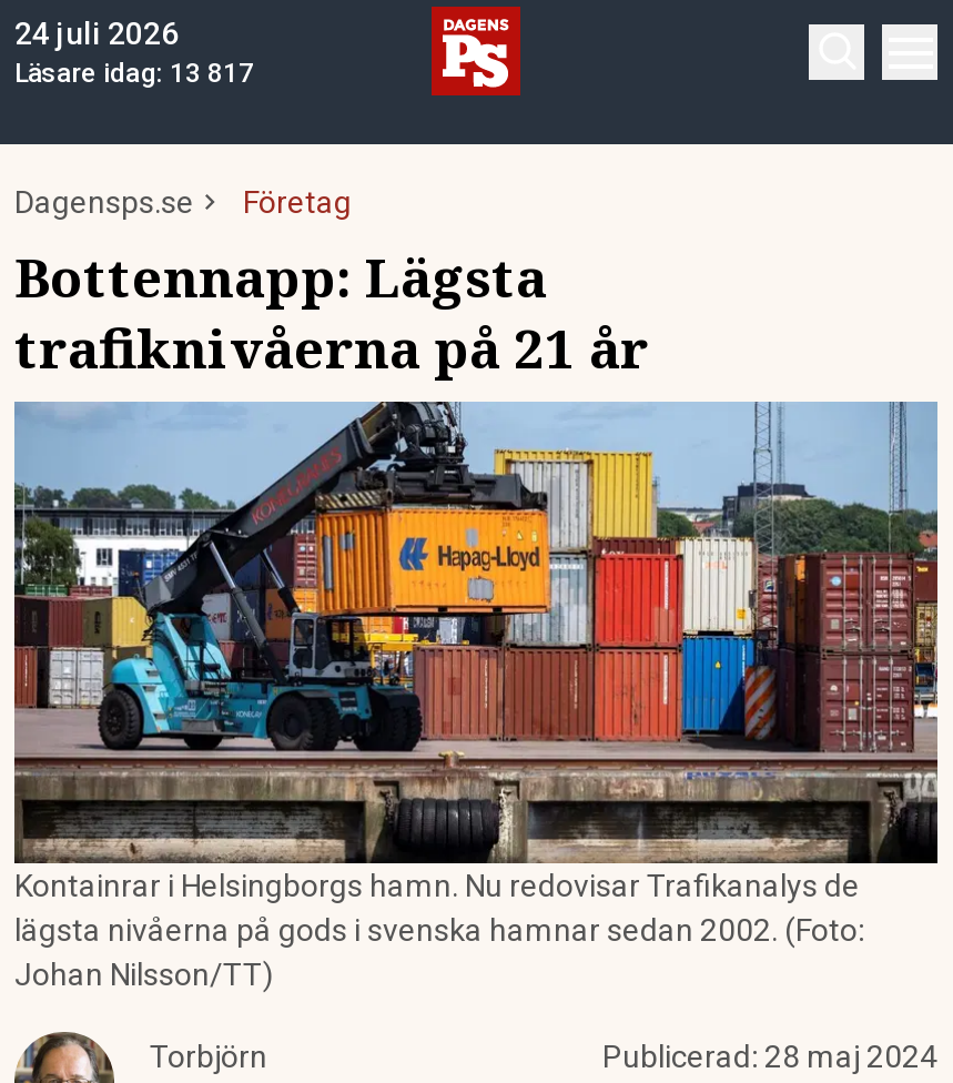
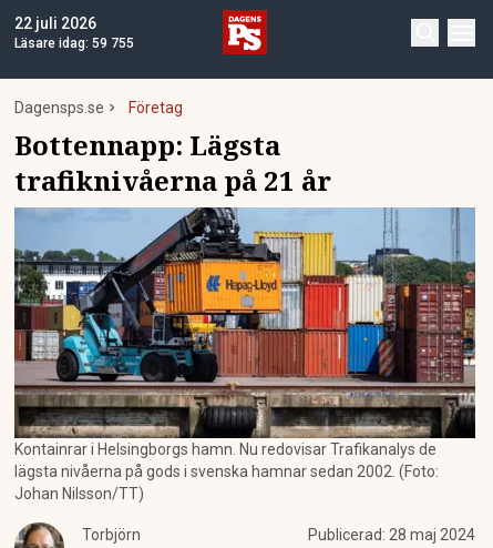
[14,16,179,51] 24 juli 2026 -> [14,14,96,32] 22 juli 2026
[14,58,254,89] Läsare idag: 13 817 -> [14,35,134,51] Läsare idag: 59 755

